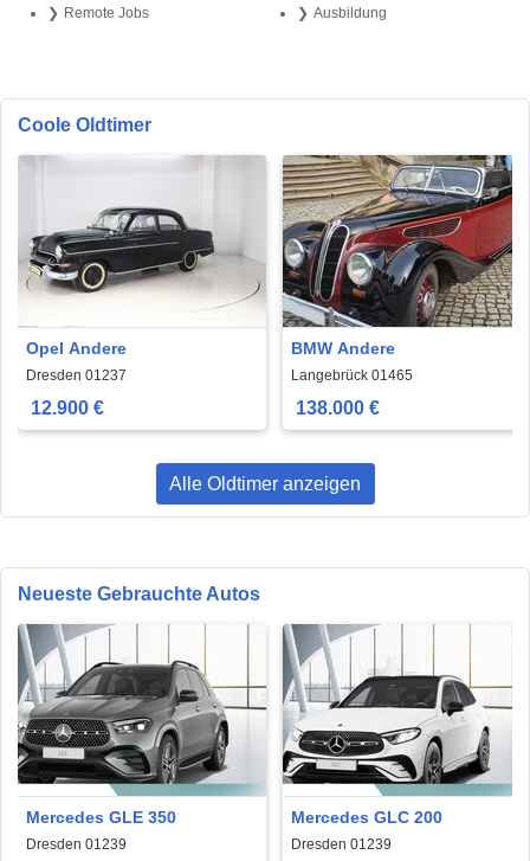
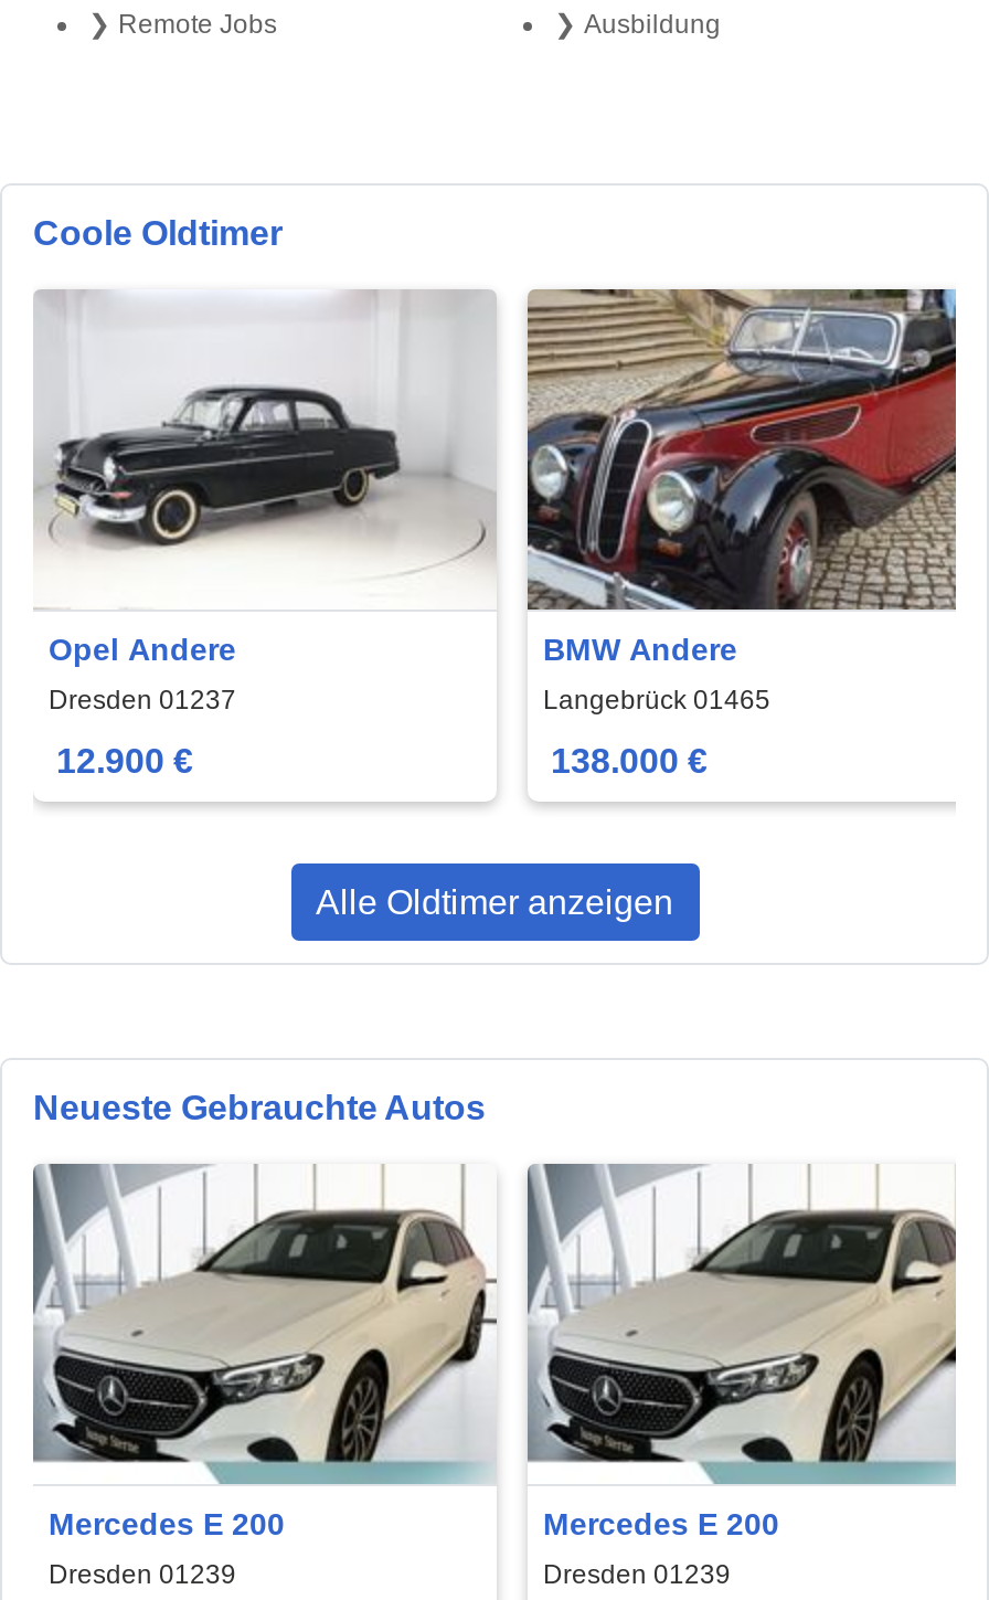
[18,649,260,827] [image] | Mercedes GLE 350 -> [33,1208,488,1542] [image] | Mercedes E 200
[283,649,512,827] [image] | Mercedes GLC 200 -> [530,1208,958,1542] [image] | Mercedes E 200

